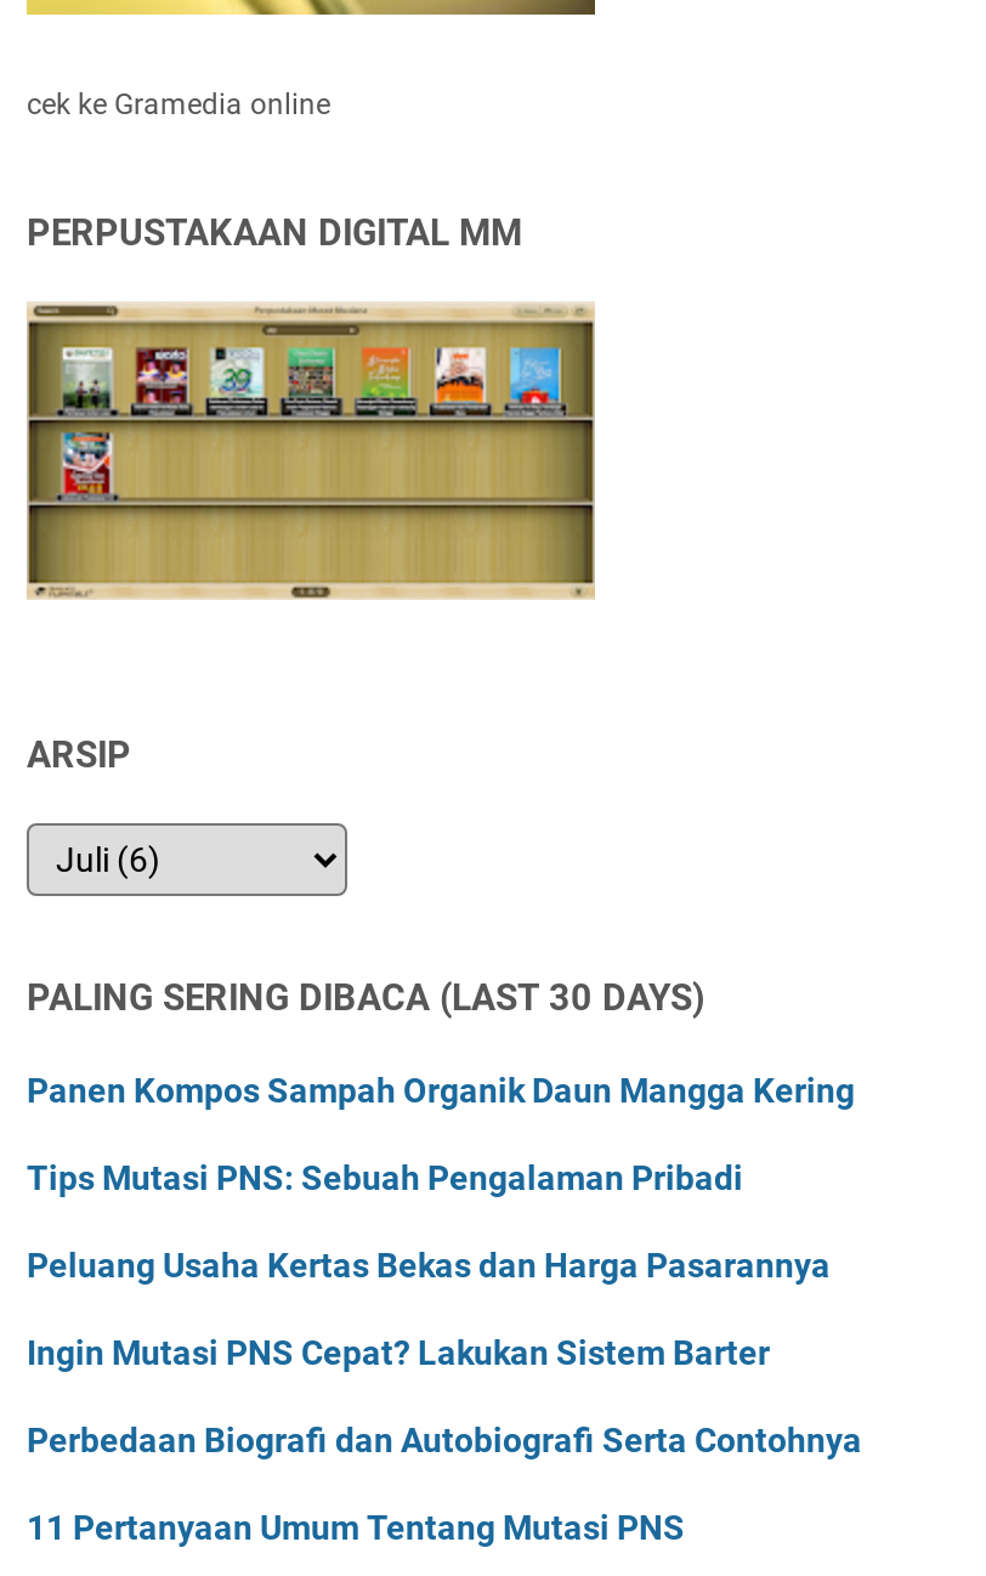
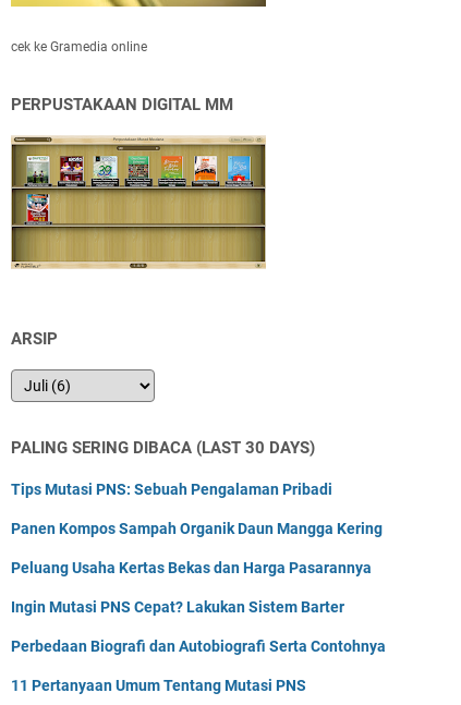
moved [27,1072,855,1110] -> [11,520,383,538]: Panen Kompos Sampah Organik Daun Mangga Kering
moved [27,1159,743,1198] -> [11,481,332,498]: Tips Mutasi PNS: Sebuah Pengalaman Pribadi

